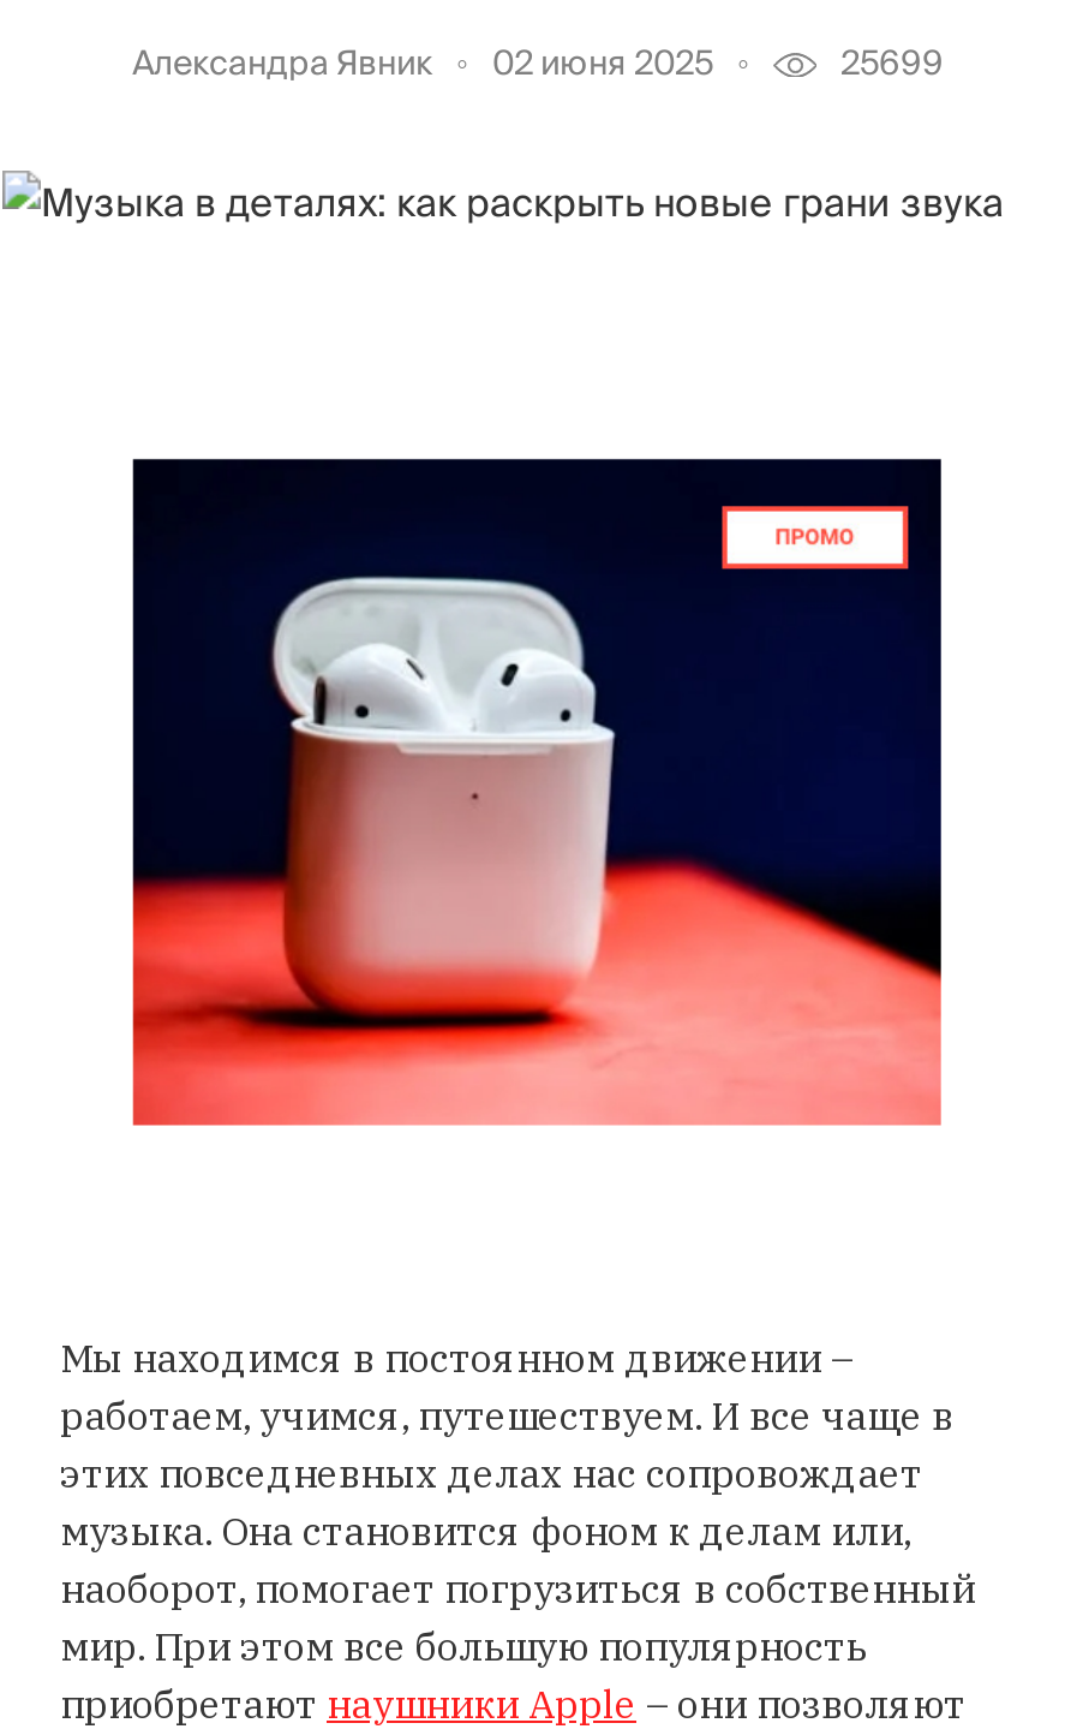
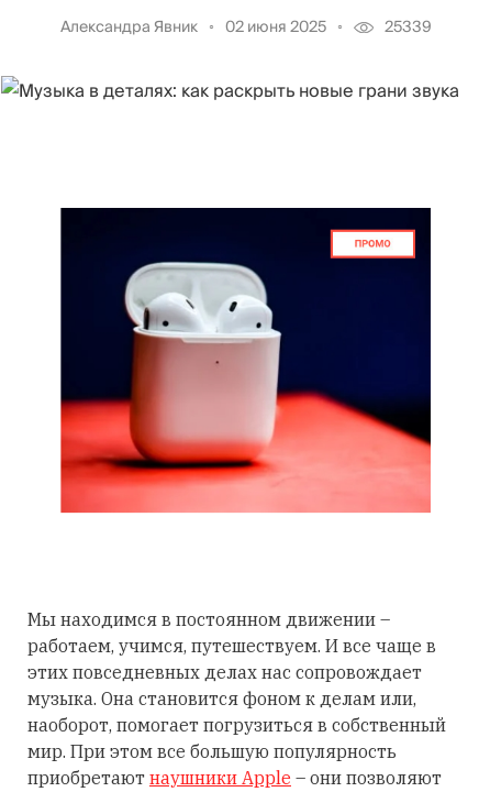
[840,35,944,93] 25699 -> [385,14,432,40] 25339

